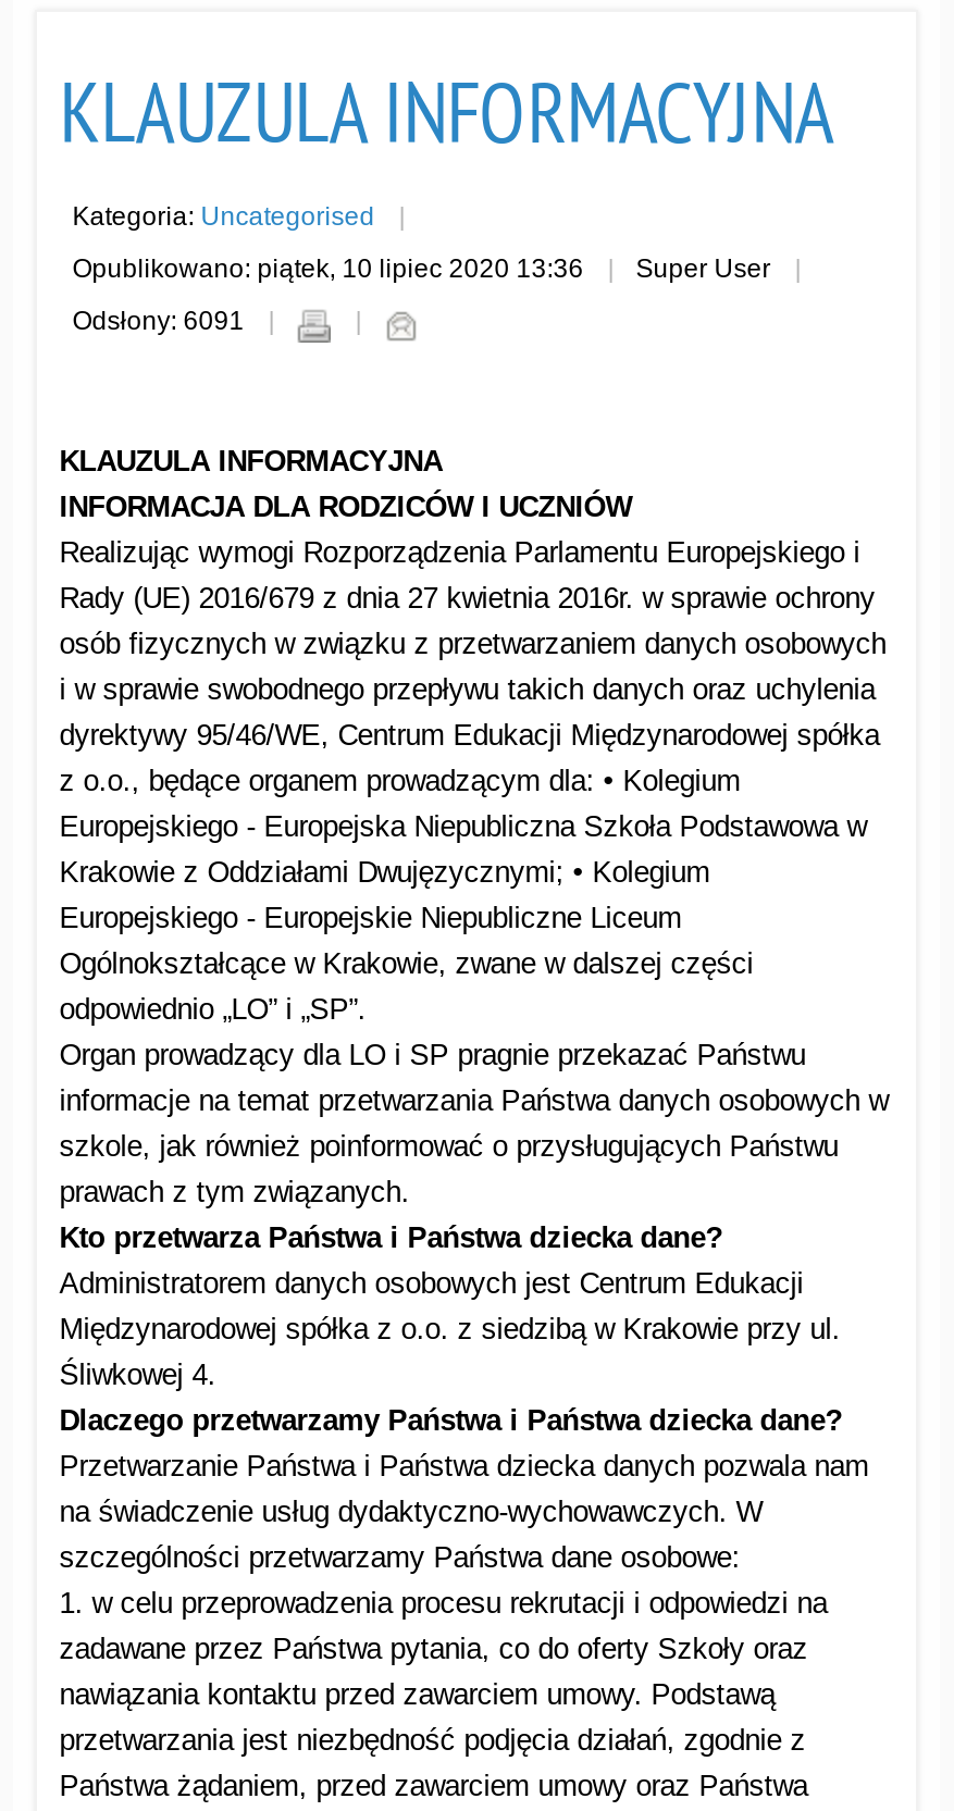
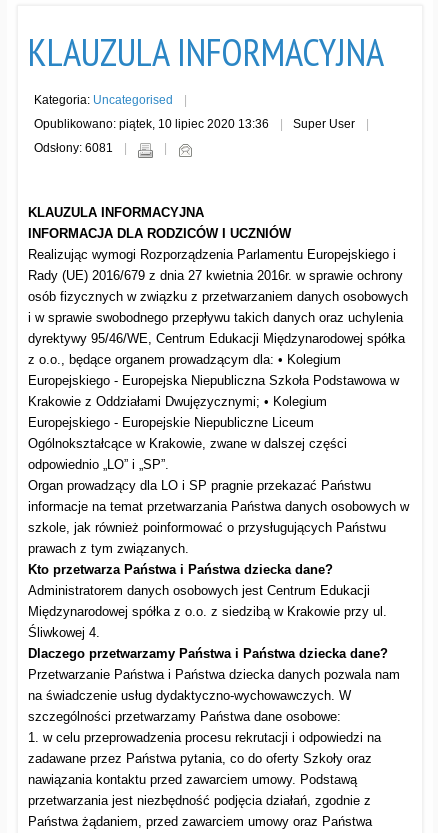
[72,306,251,336] Odsłony: 6091 -> [34,141,116,155] Odsłony: 6081

